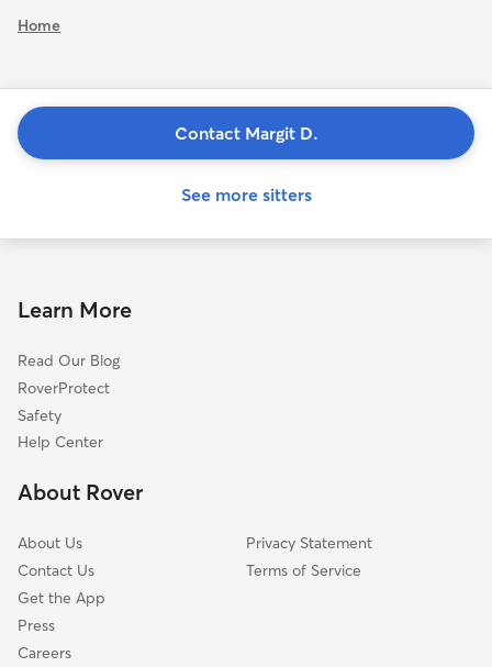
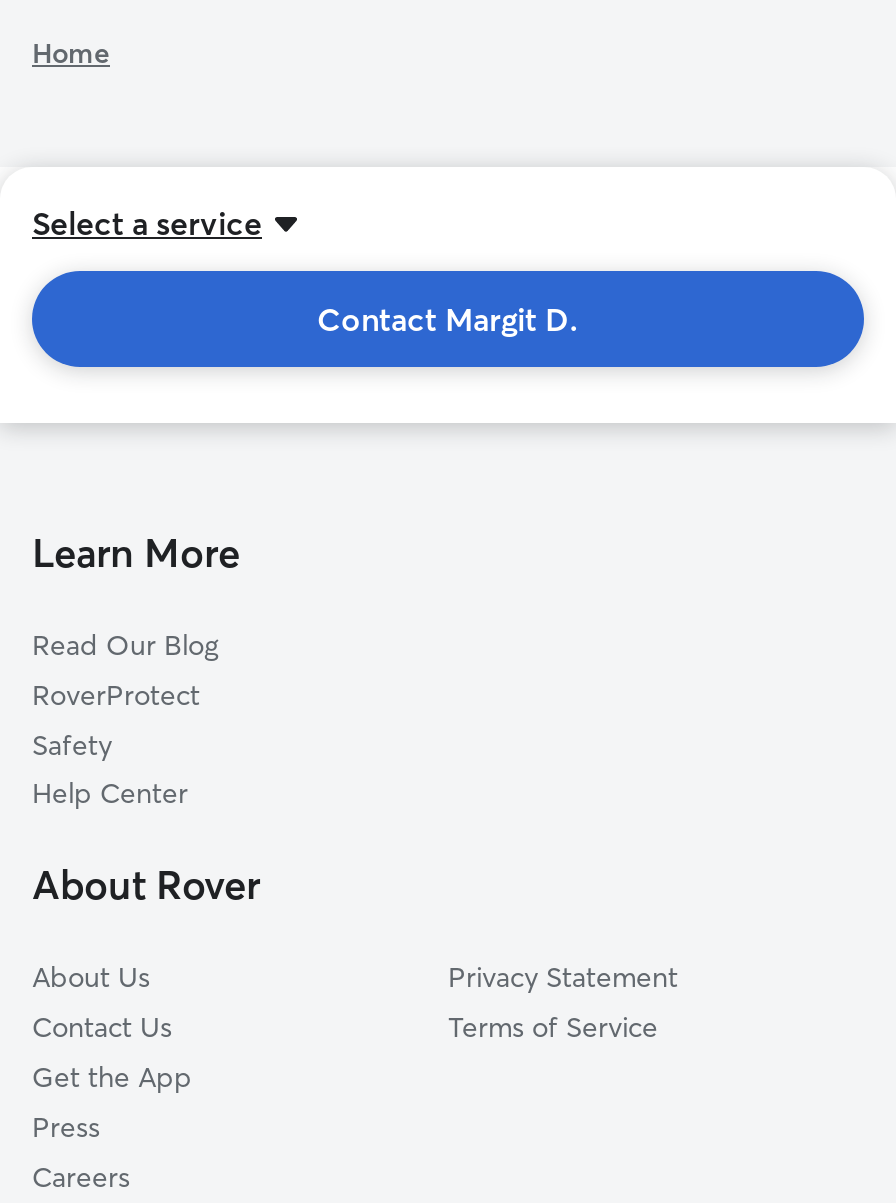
moved [174,122,318,144] -> [317,299,579,339]: Contact Margit D.
[181,184,311,205] See more sitters -> [32,203,262,243] Select a service

